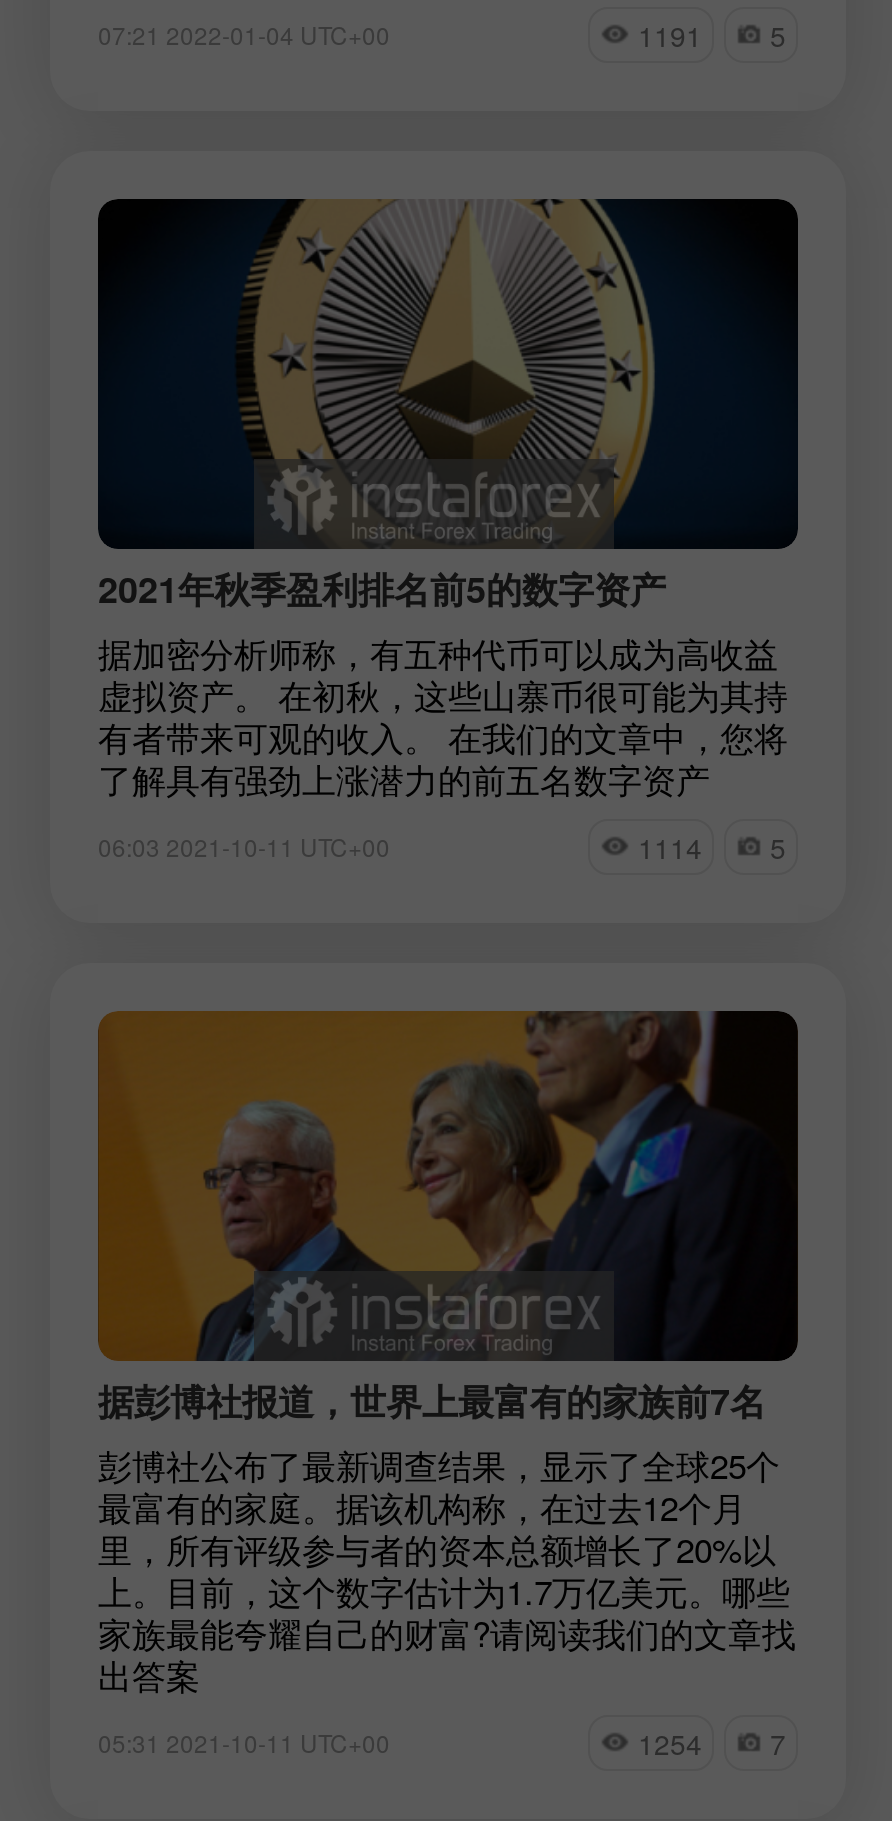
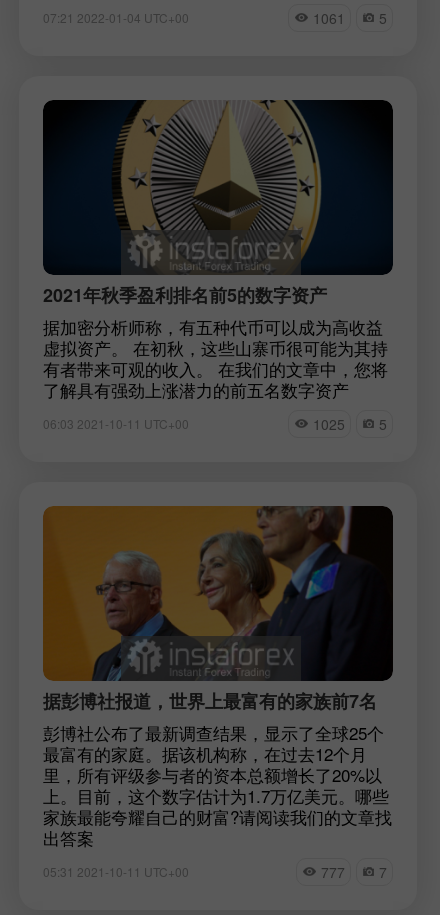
[638,15,786,55] 1191 5 -> [313,8,387,28] 1061 5
[638,827,786,867] 1114 5 -> [313,414,387,434] 1025 5
[638,1723,786,1763] 1254 7 -> [321,862,387,882] 777 7

